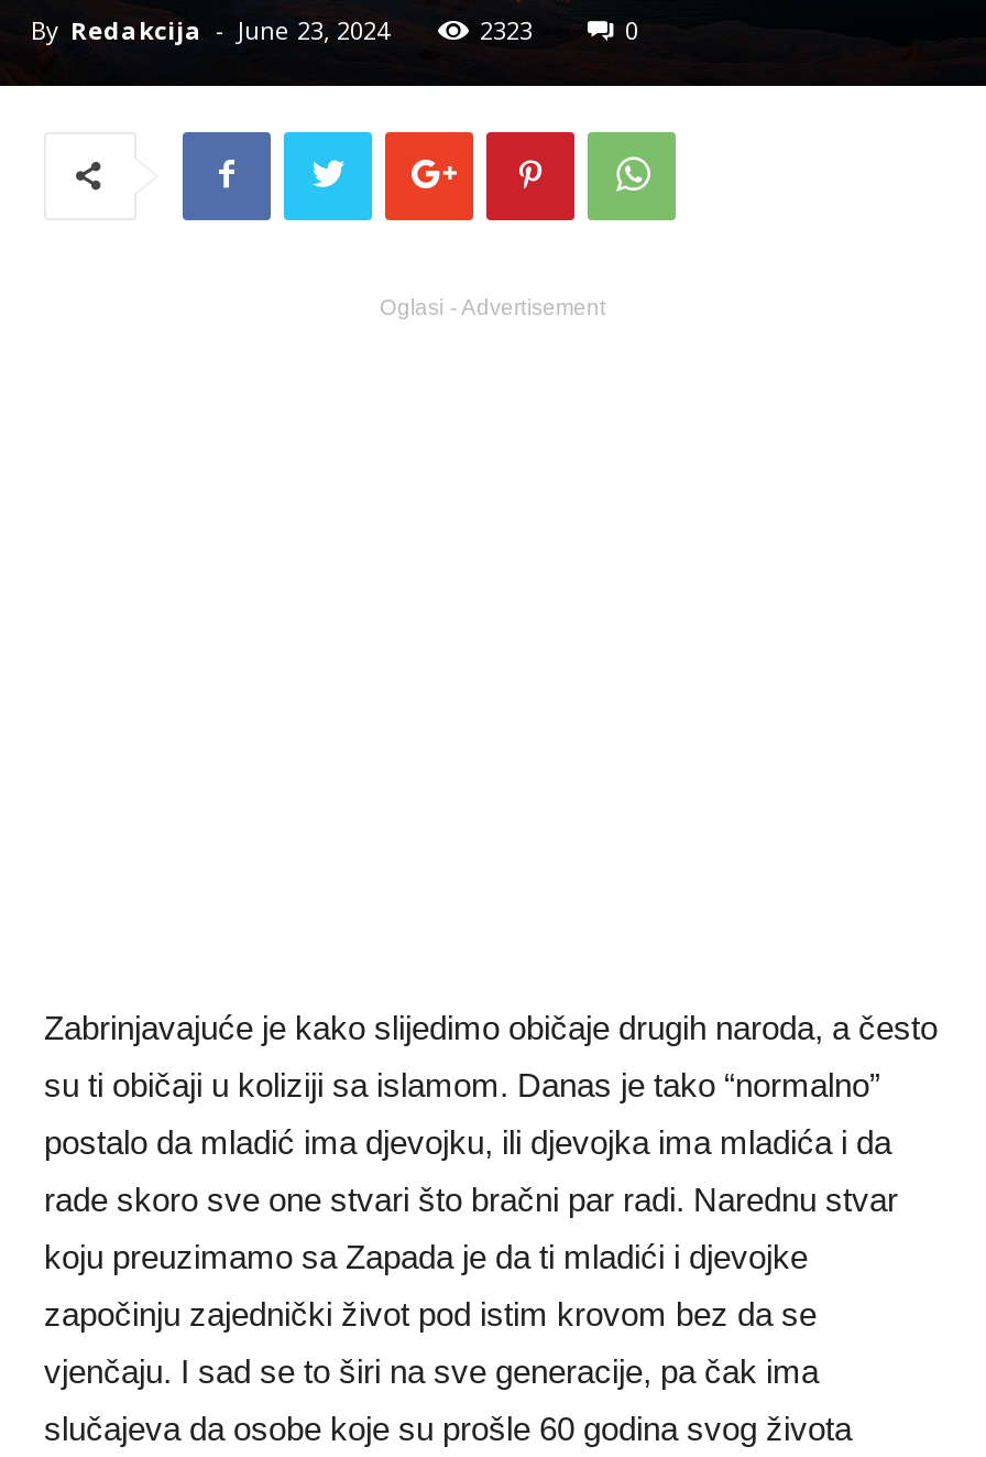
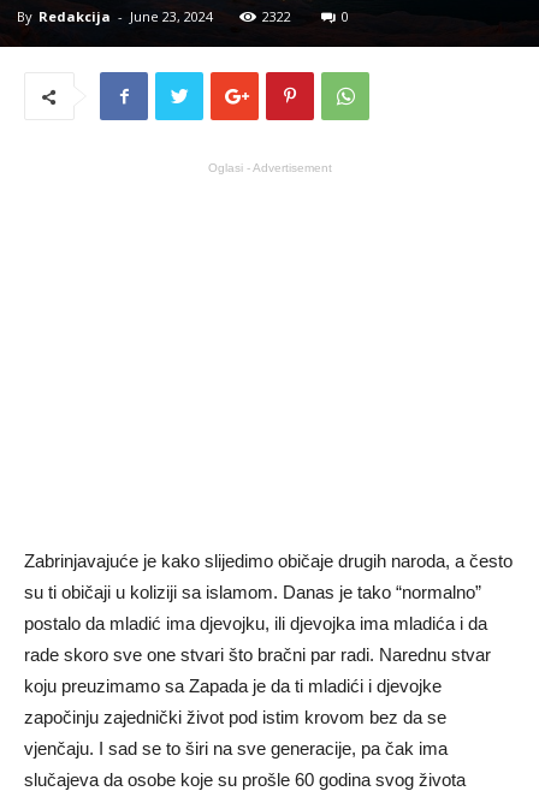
[480,13,533,46] 2323 -> [262,7,291,25] 2322

